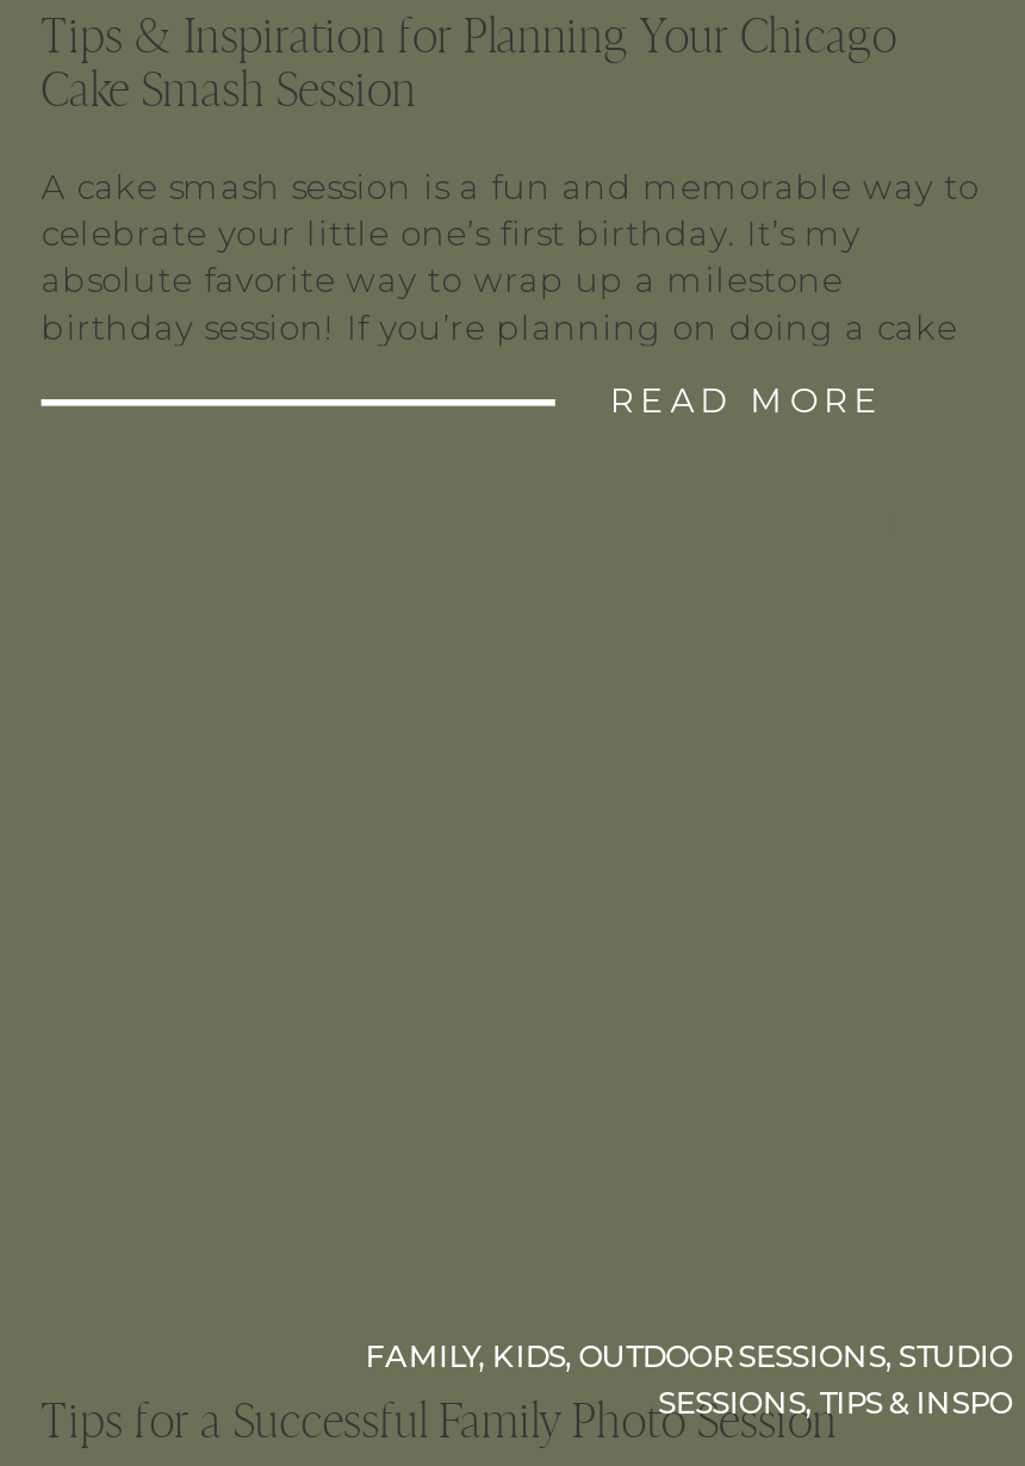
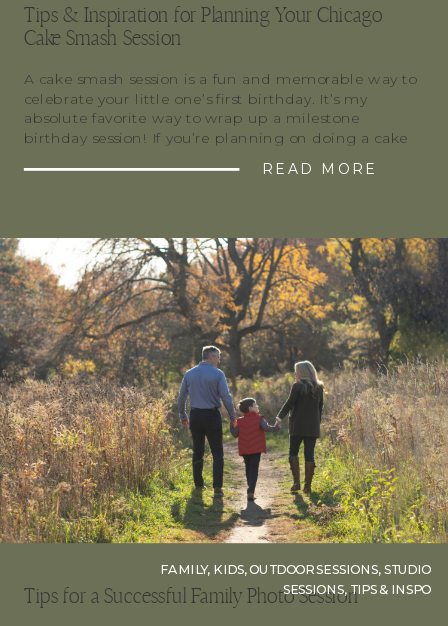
none -> [3,237,445,544] [image]

